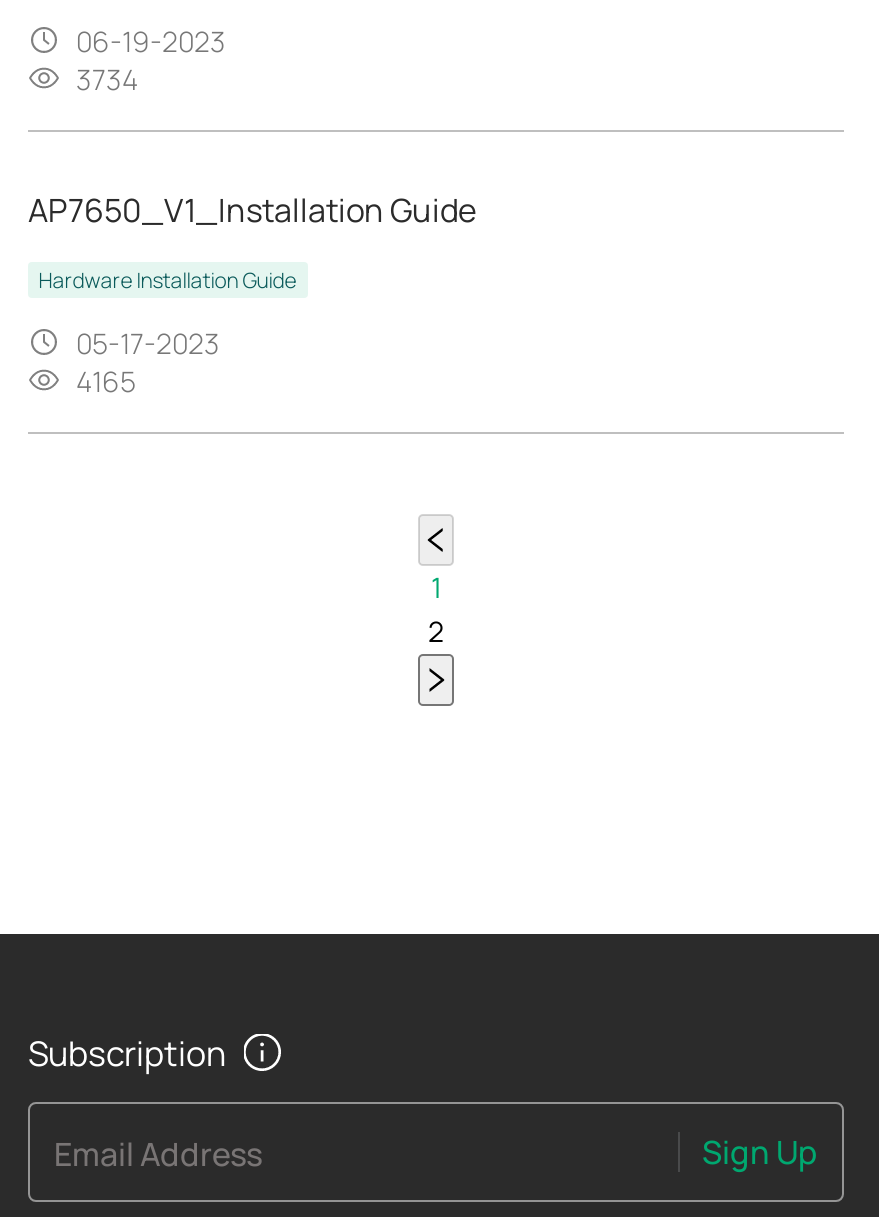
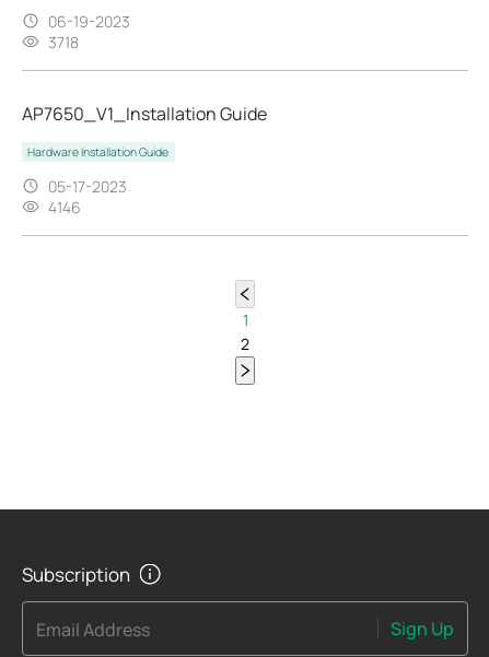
[76,60,138,98] 3734 -> [48,31,79,52] 3718
[76,362,136,400] 4165 -> [48,197,81,217] 4146

